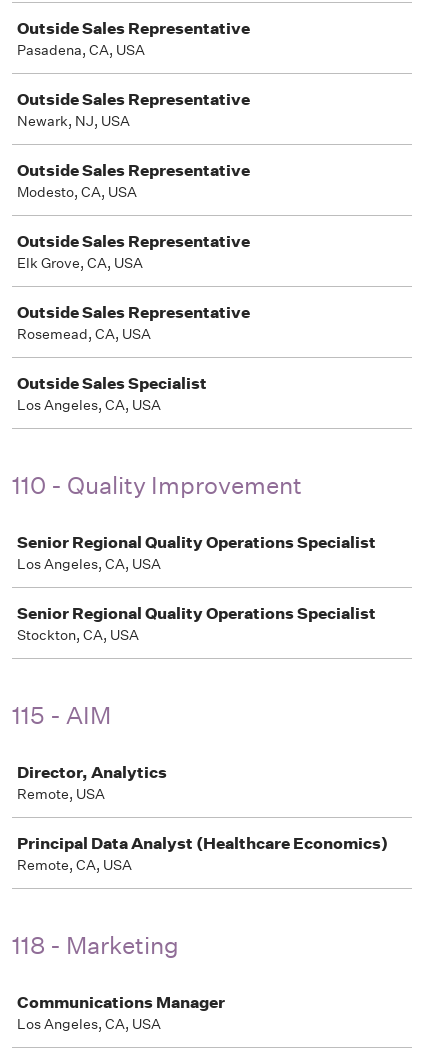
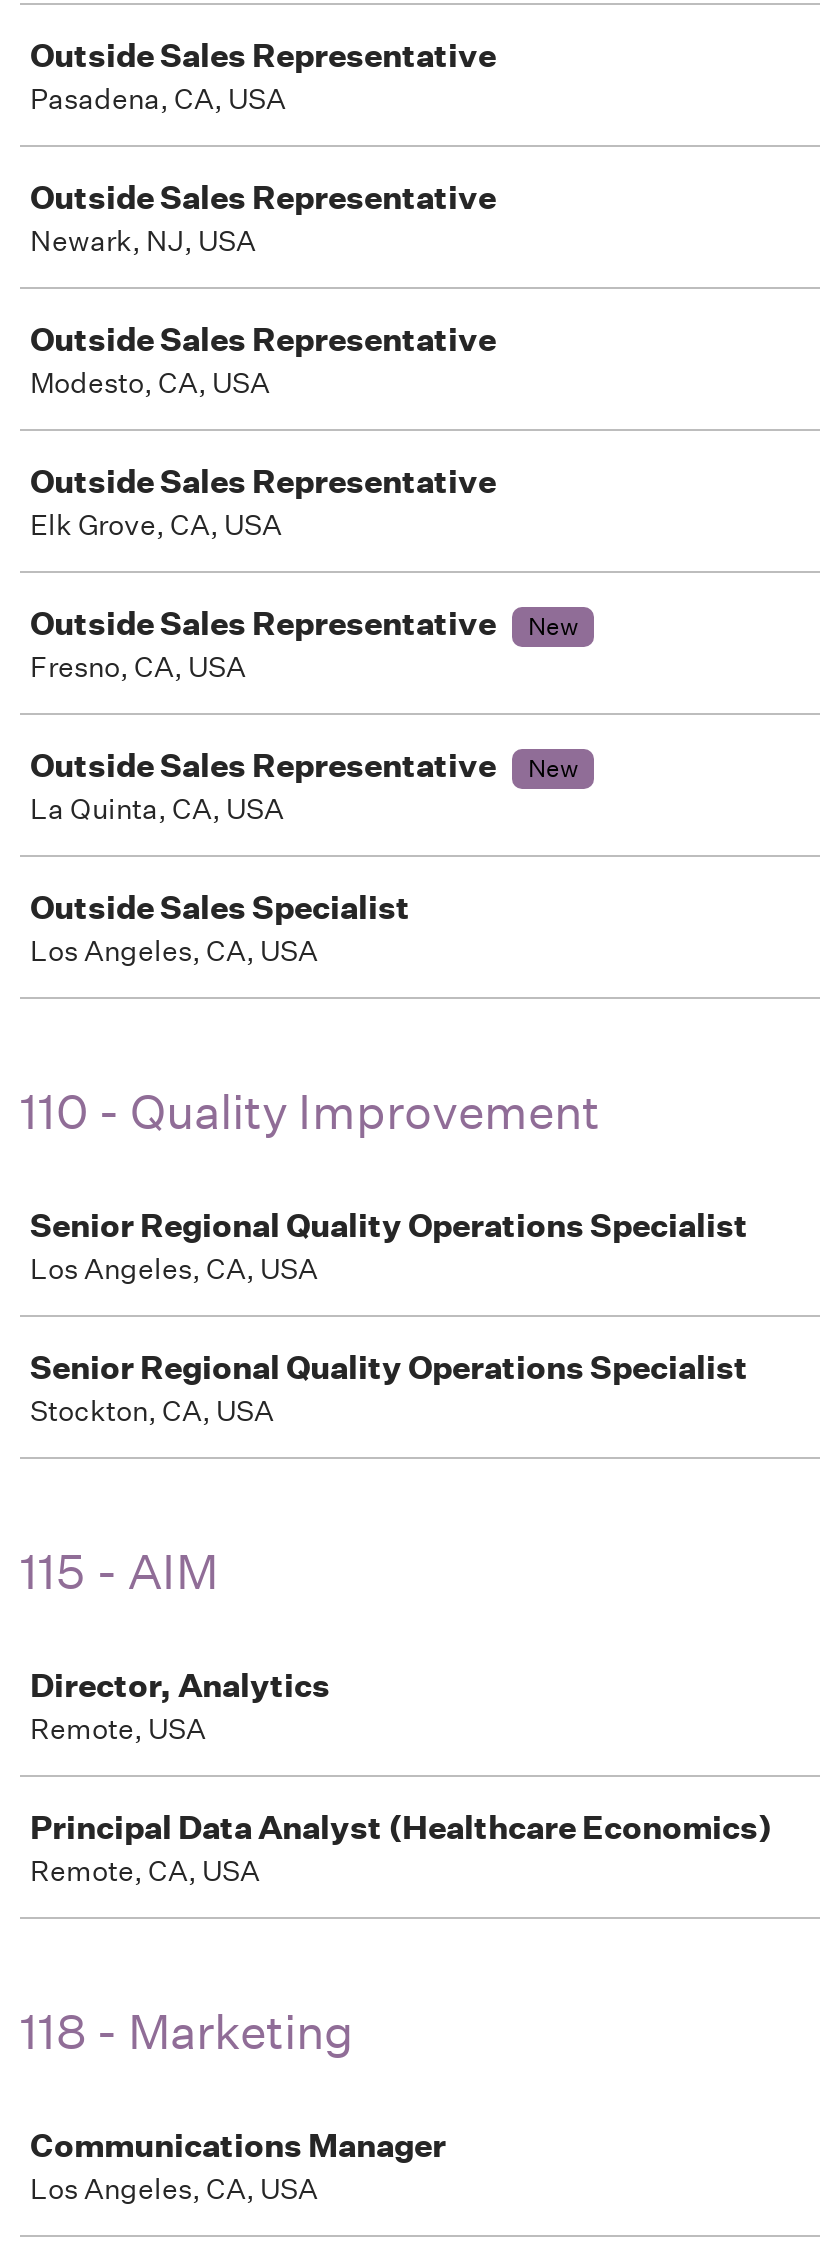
[17,325,151,343] Rosemead, CA, USA -> [30,609,578,827] New | Fresno, CA, USA | Outside Sales Representative | New | La Quinta, CA, USA

